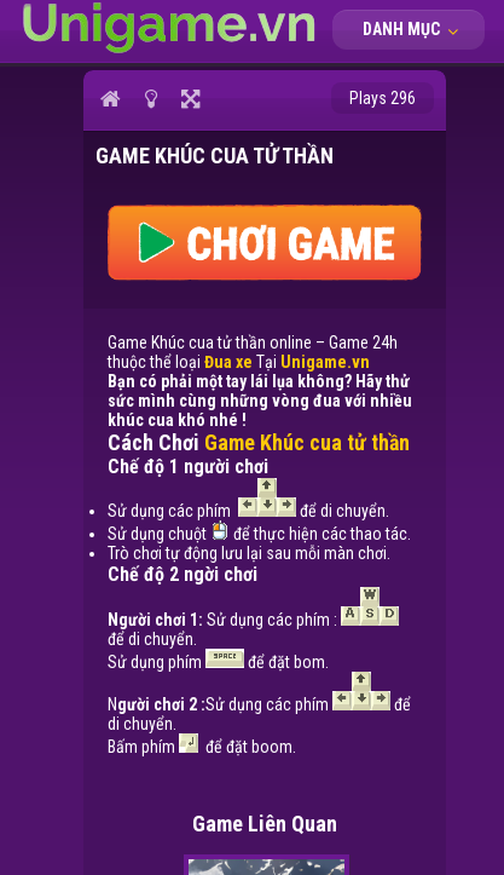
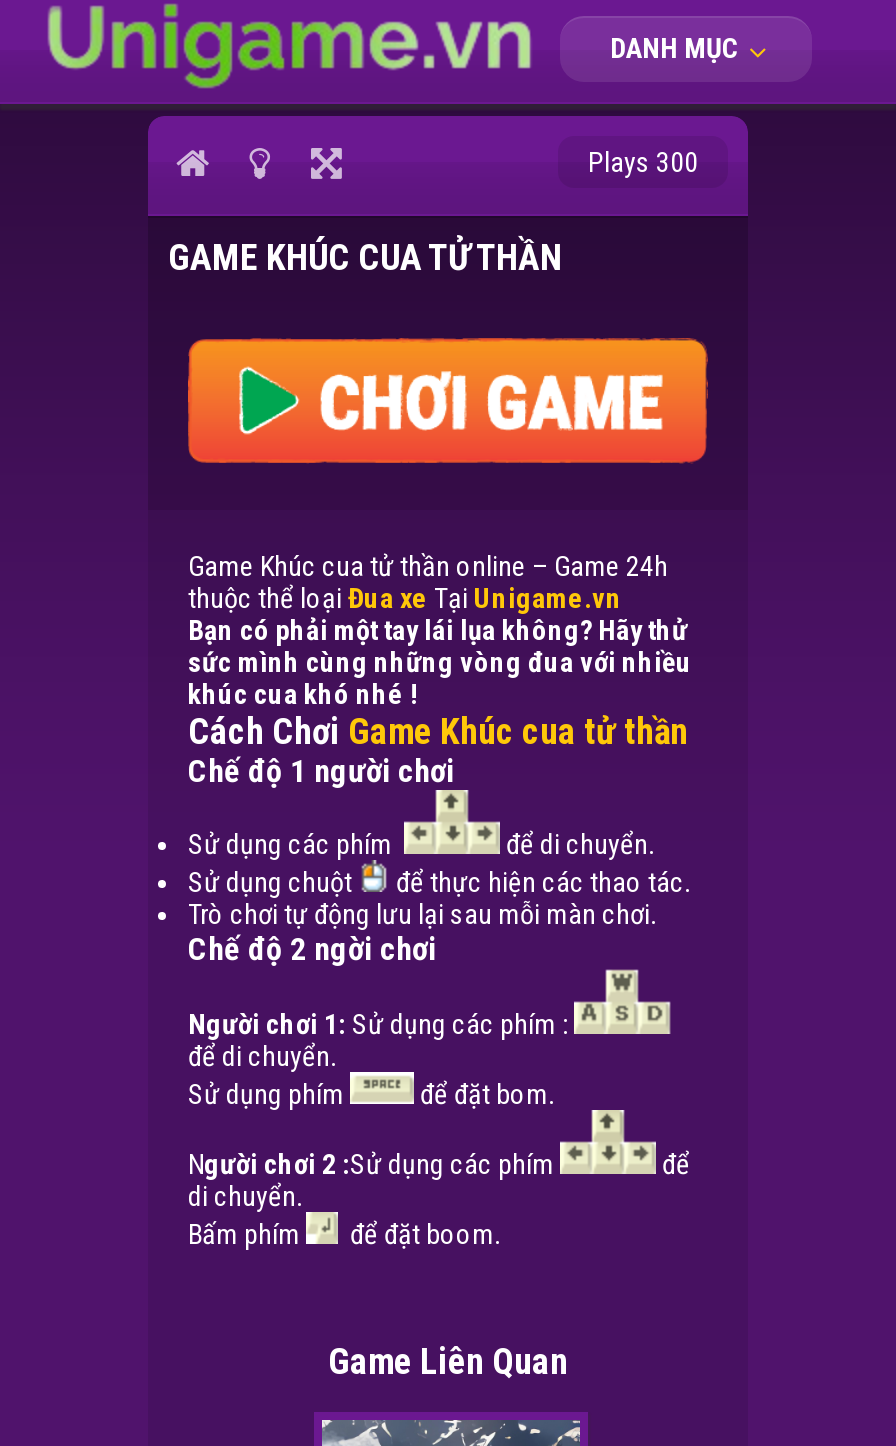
[349,88,416,108] Plays 296 -> [588,146,698,178] Plays 300

